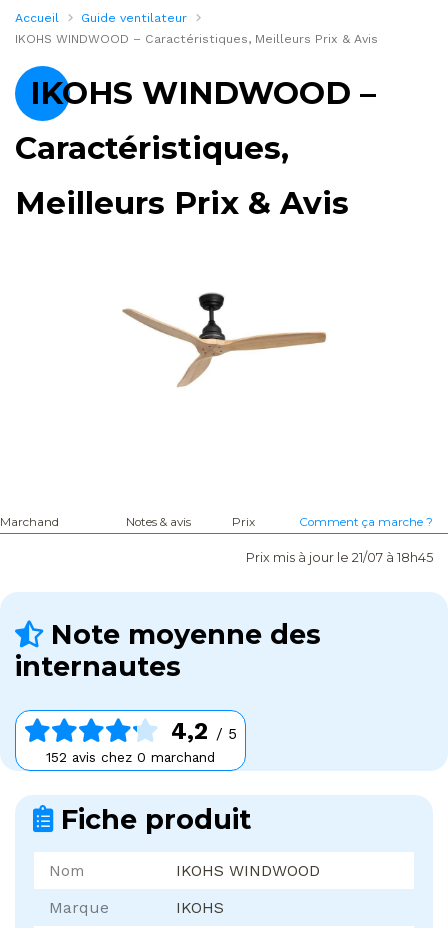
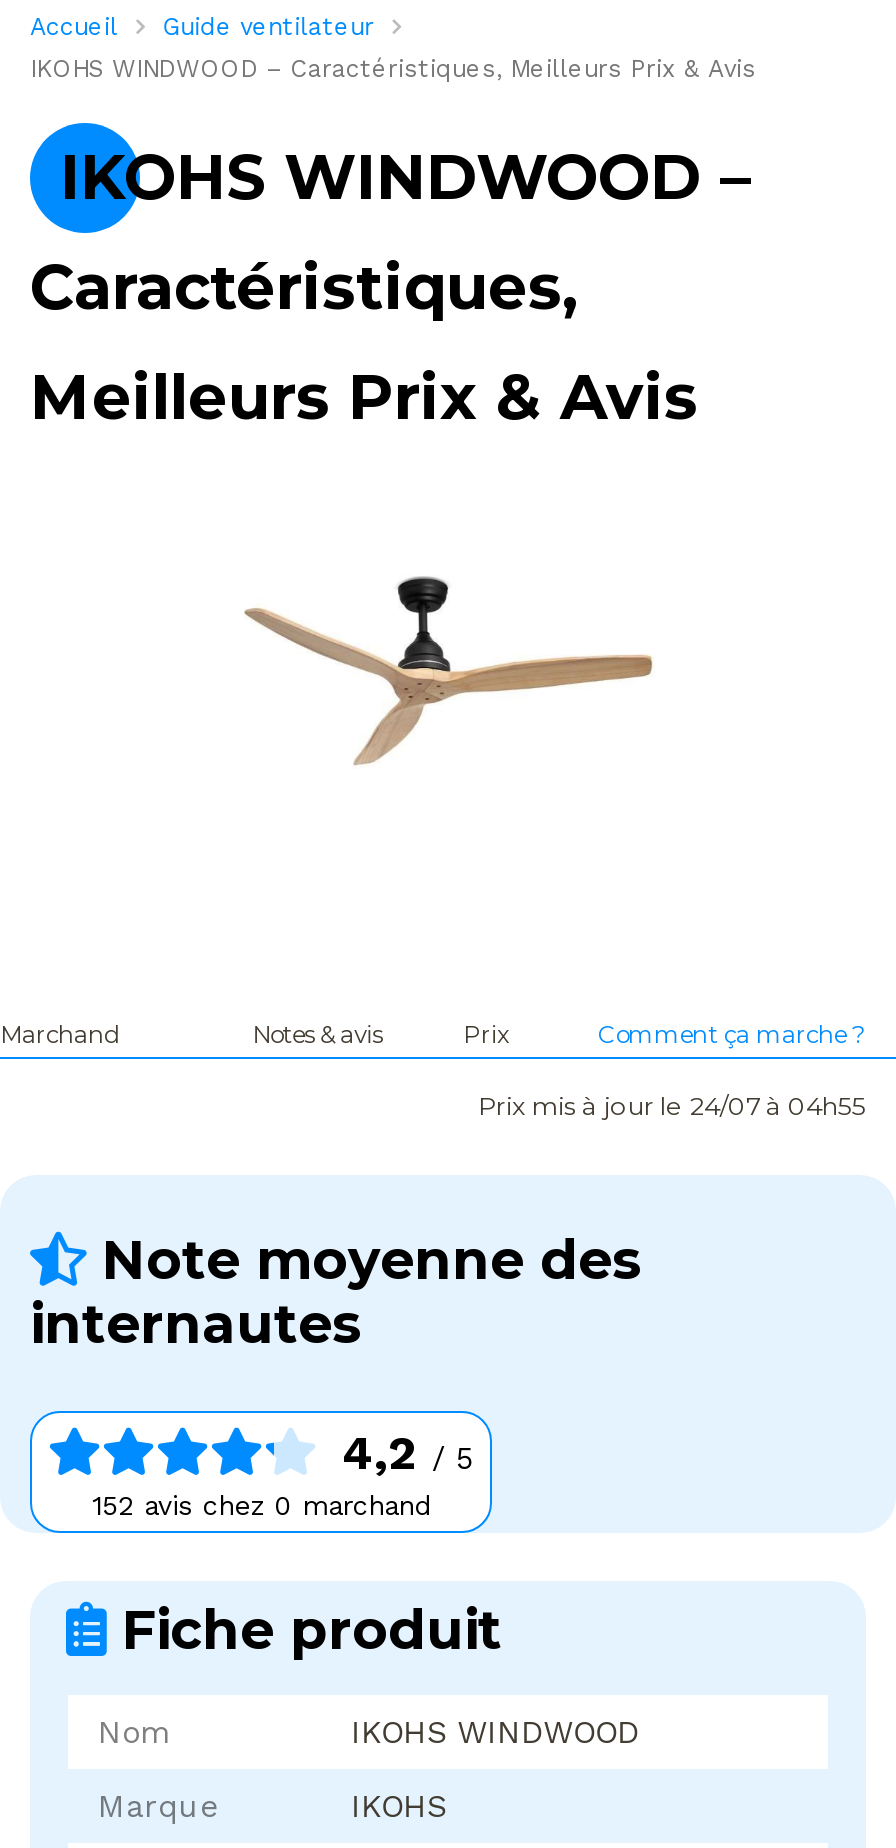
[246,550,433,565] Prix mis à jour le 21/07 à 18h45 -> [478,1091,866,1121] Prix mis à jour le 24/07 à 04h55

